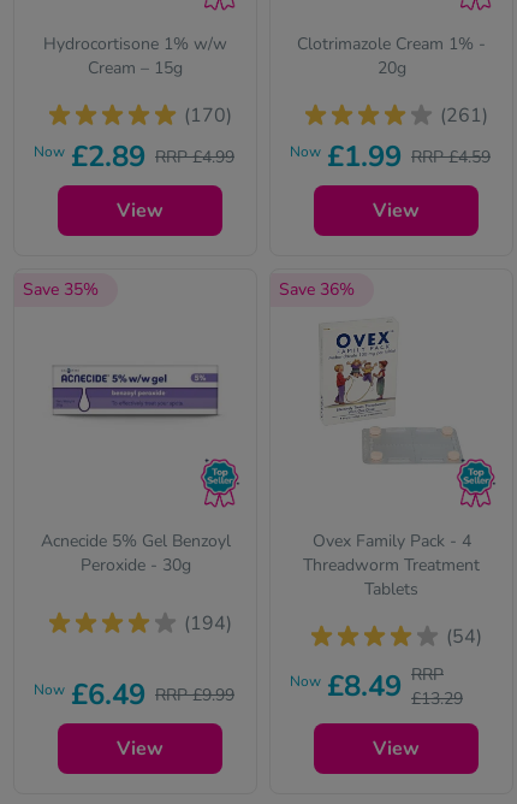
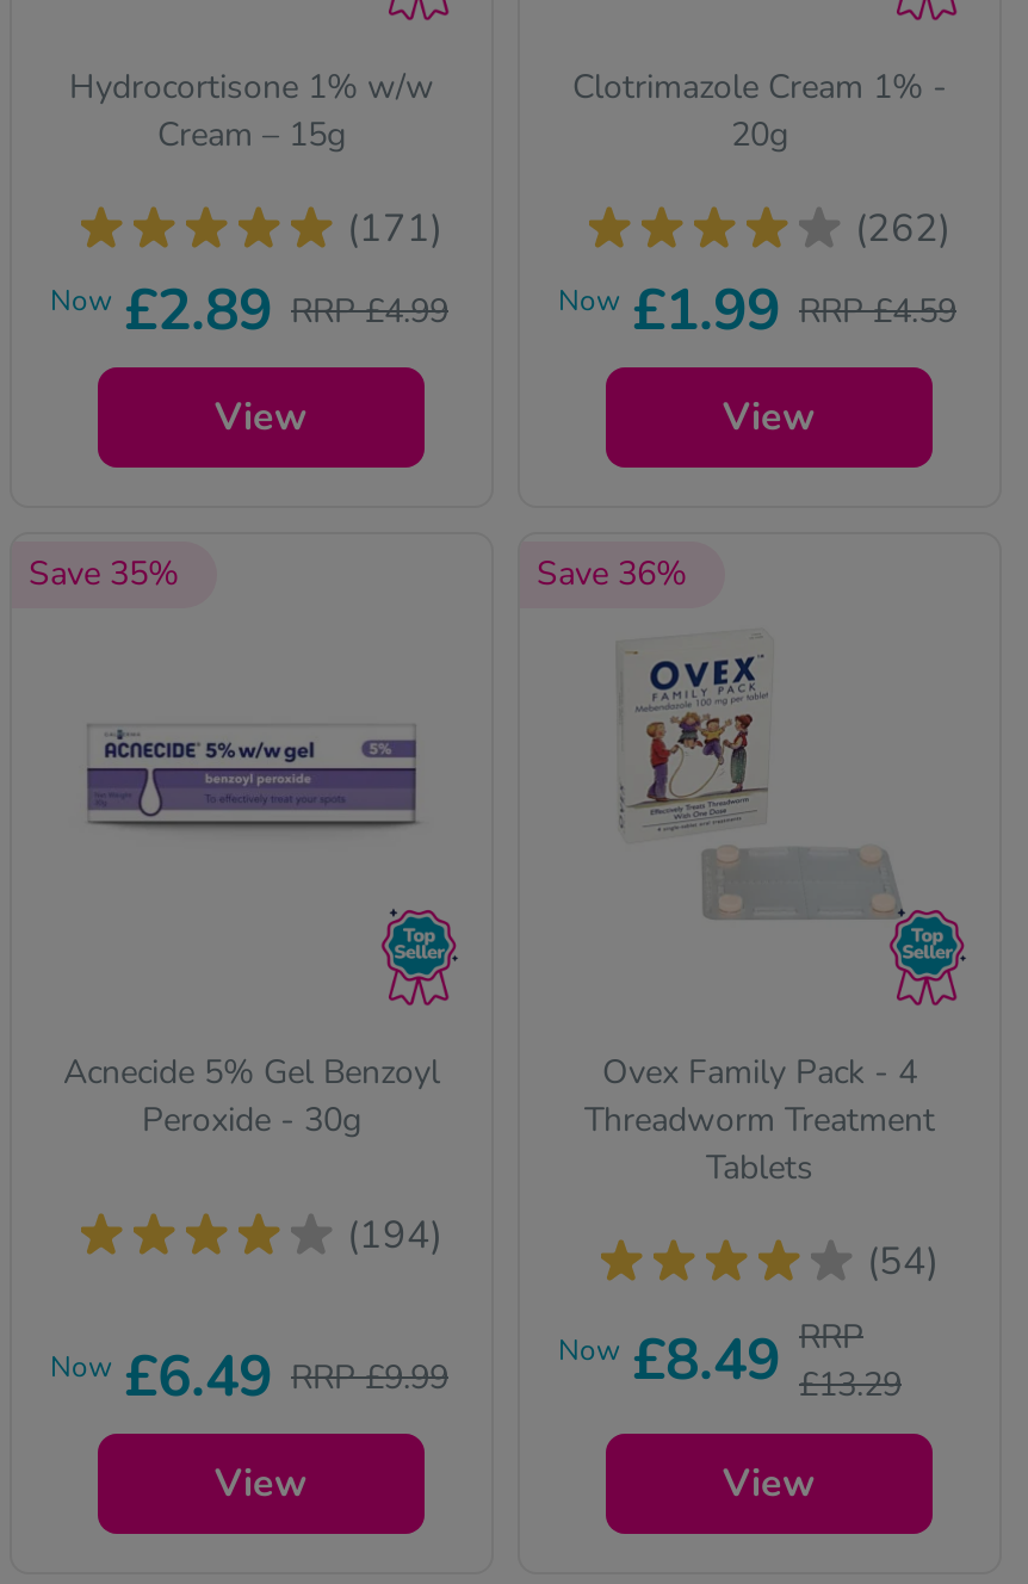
[183,102,231,129] (170) -> [347,203,442,255] (171)
[439,102,488,129] (261) -> [855,203,950,255] (262)

